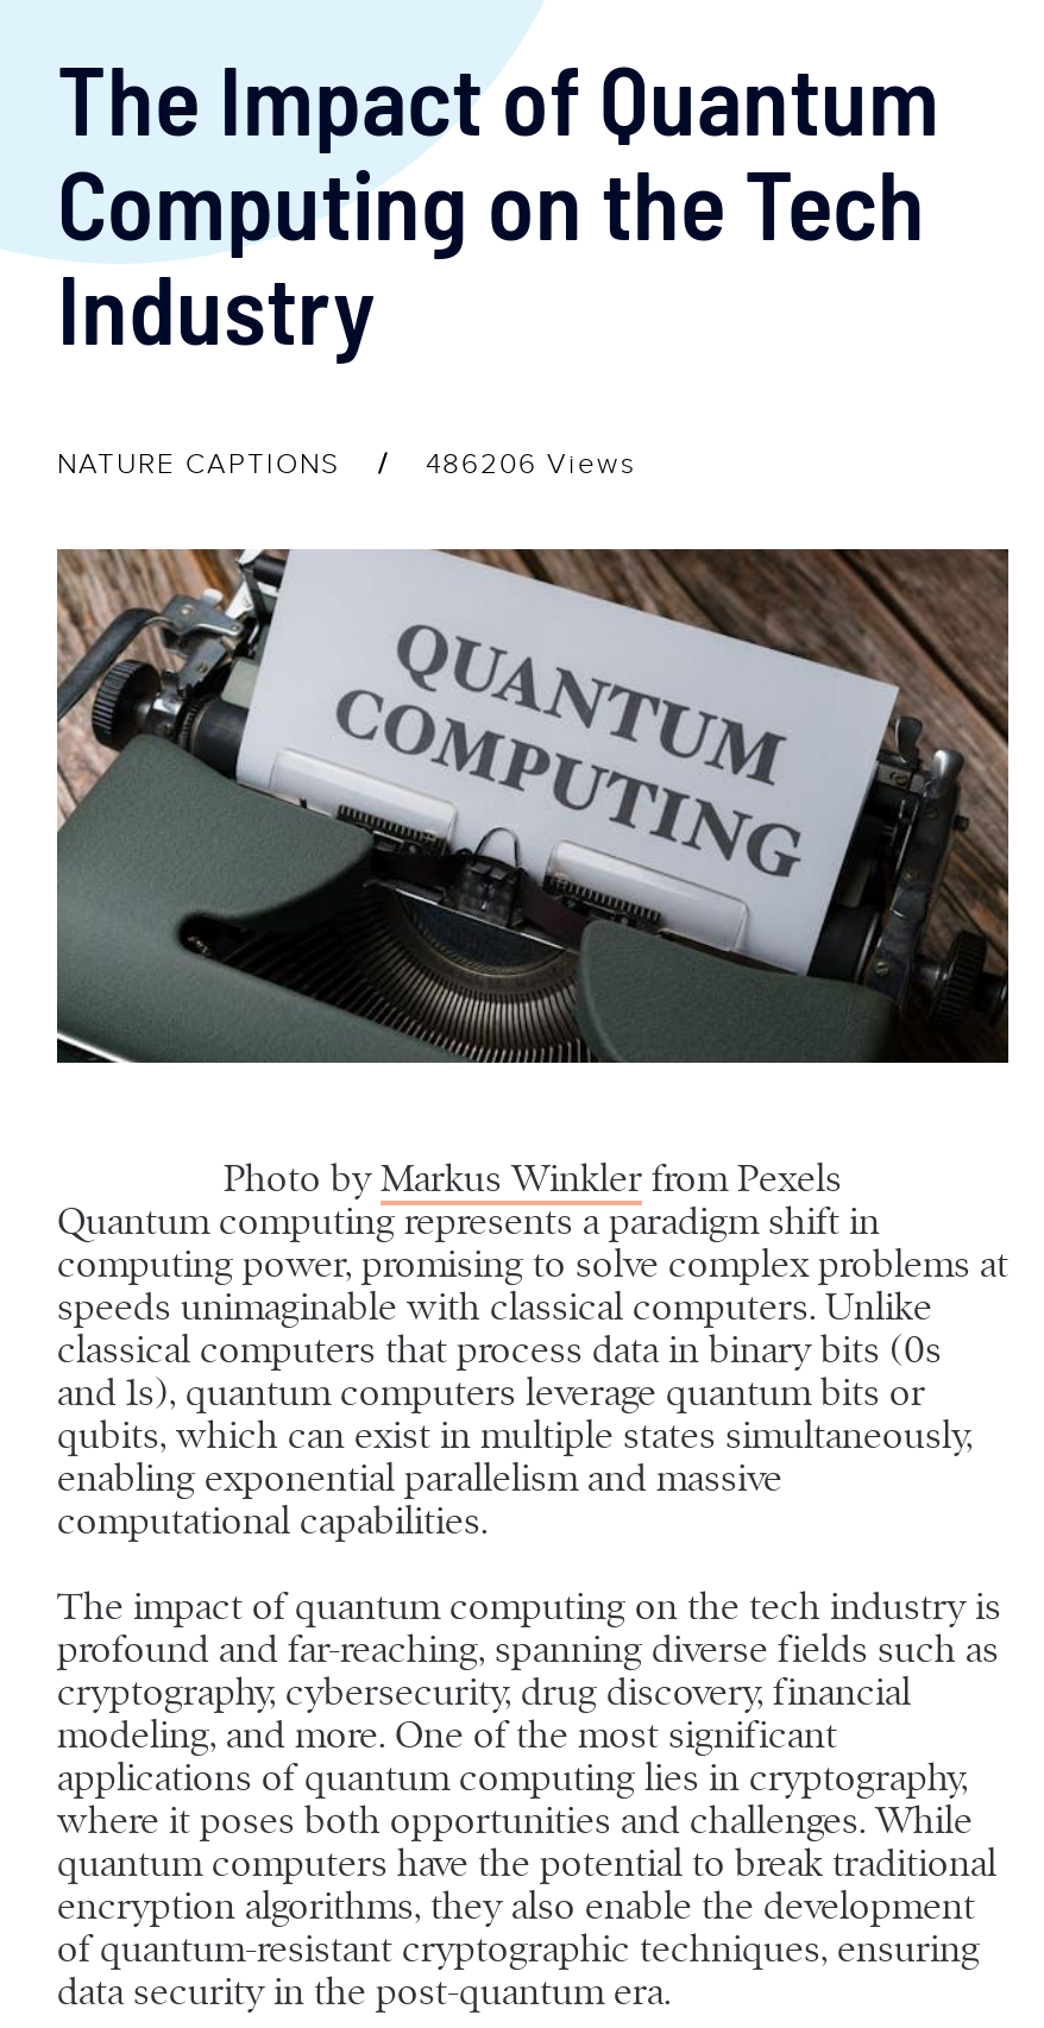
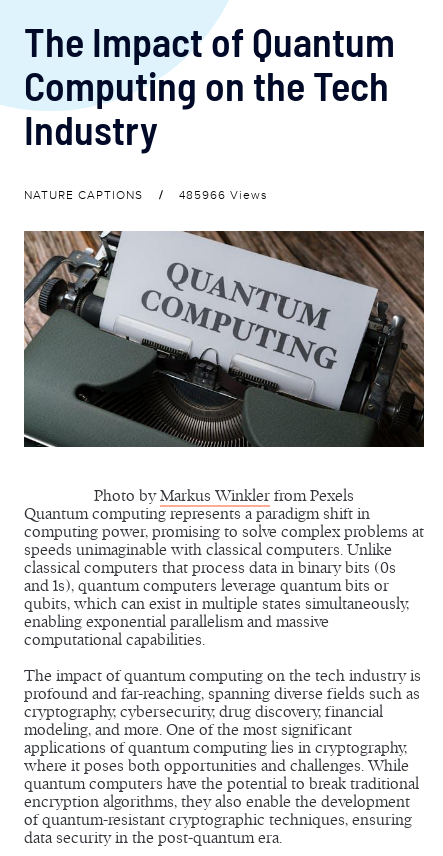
[426,447,637,480] 486206 Views -> [179,188,268,202] 485966 Views

